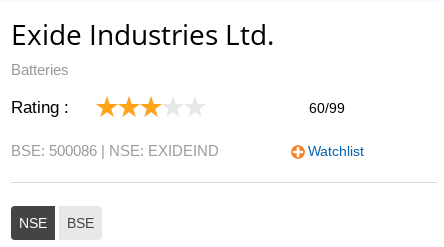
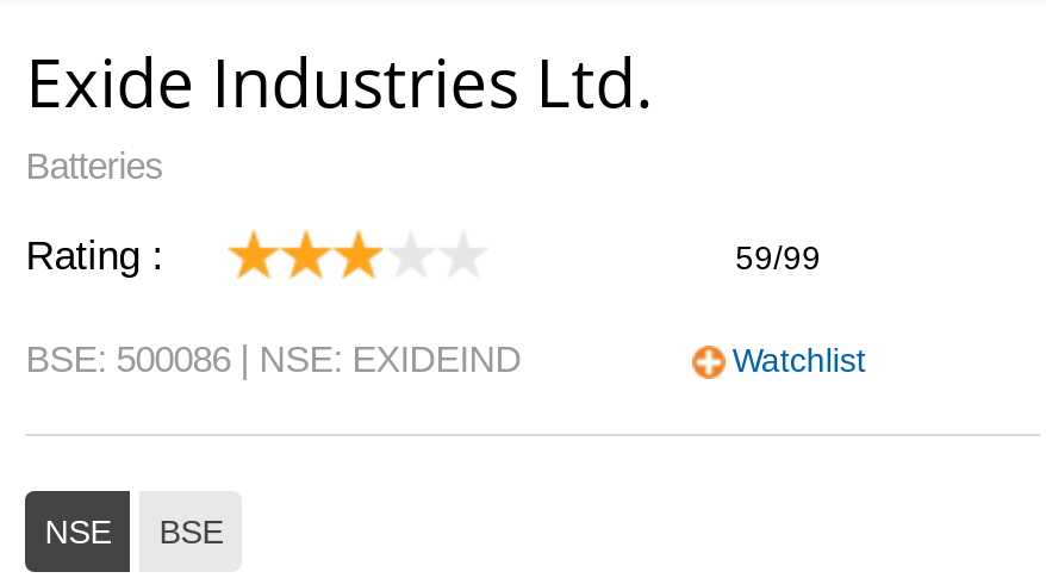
[309,101,345,116] 60/99 -> [735,241,821,276] 59/99

